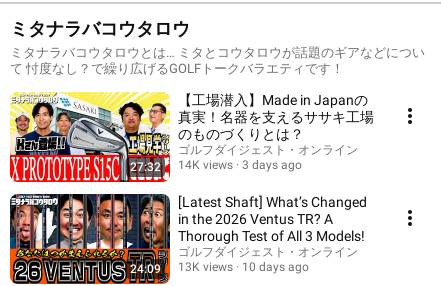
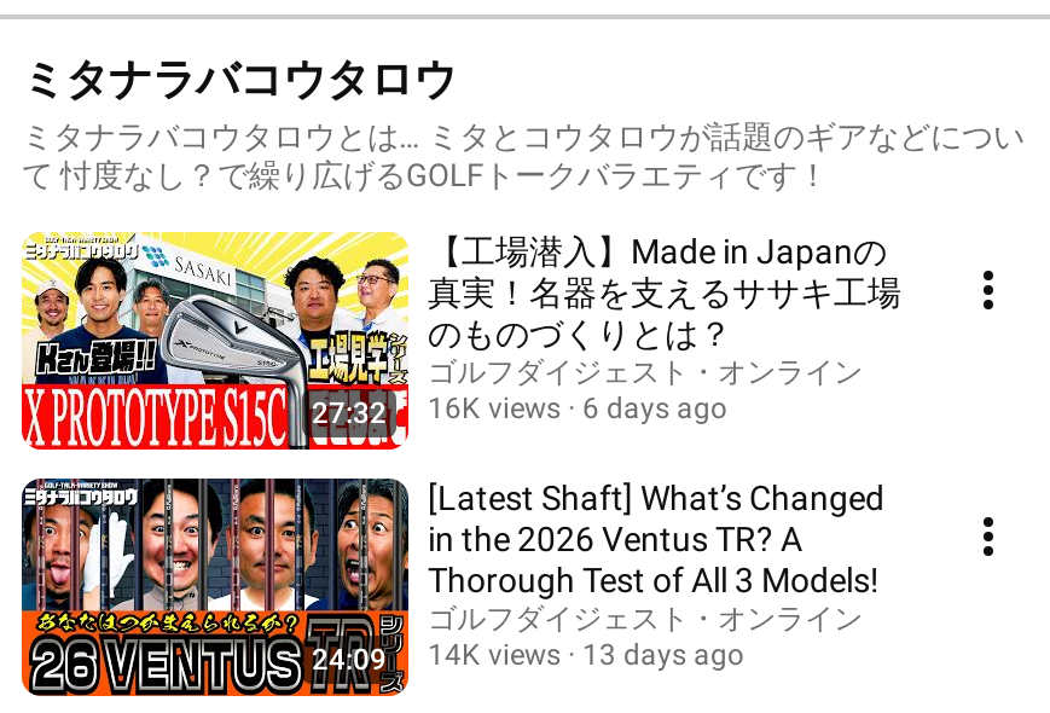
[178,157,233,171] 14K views -> [428,390,561,424] 16K views
[242,157,302,171] 3 days ago -> [582,390,727,424] 6 days ago
[178,259,233,273] 13K views -> [428,637,561,671] 14K views
[242,259,309,273] 10 days ago -> [582,637,744,671] 13 days ago

